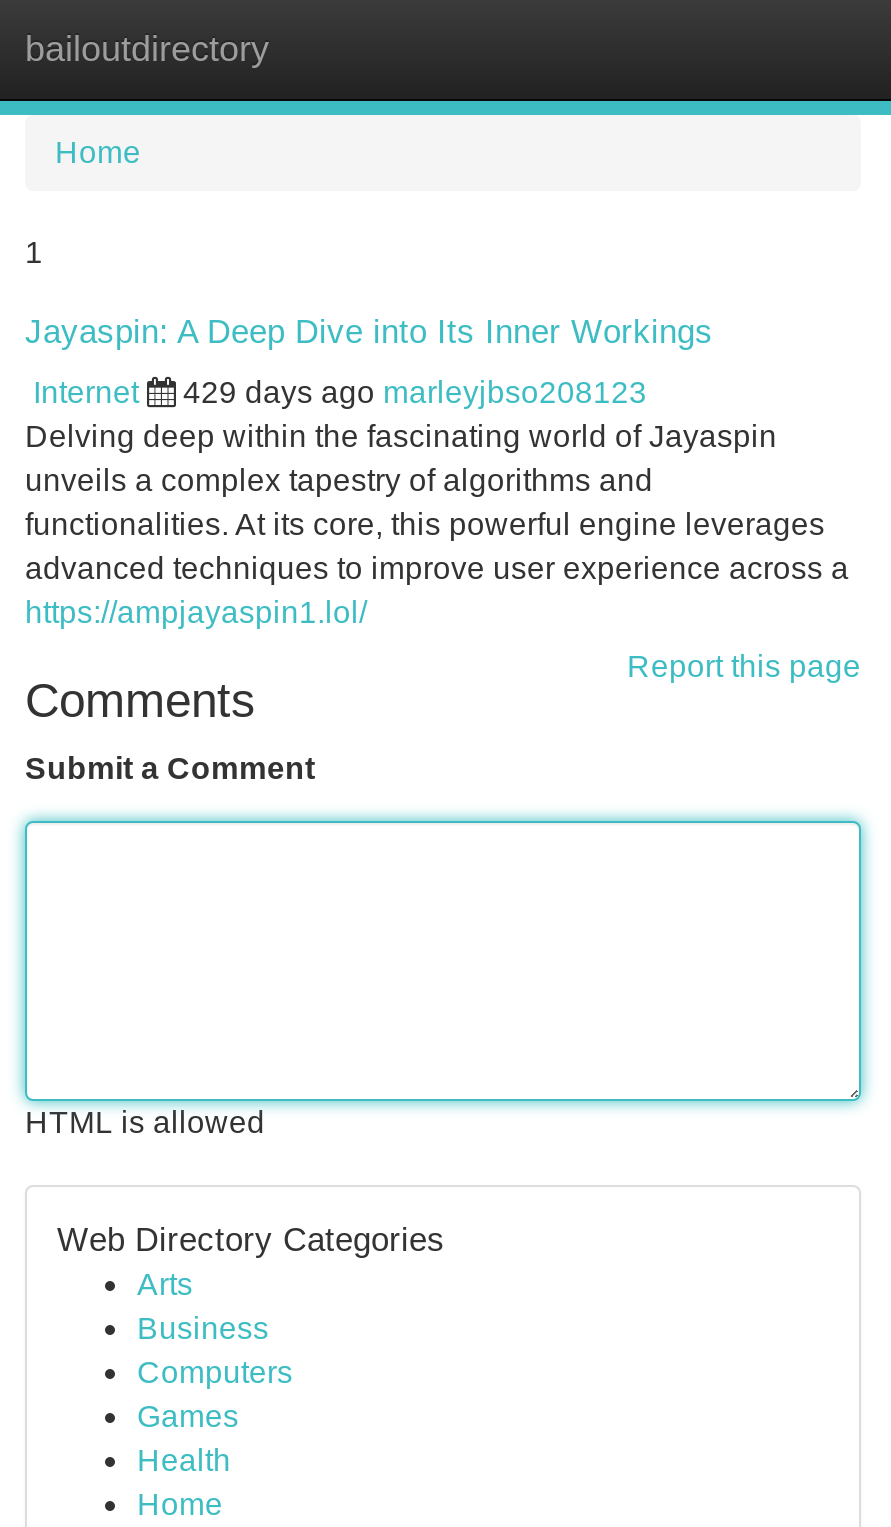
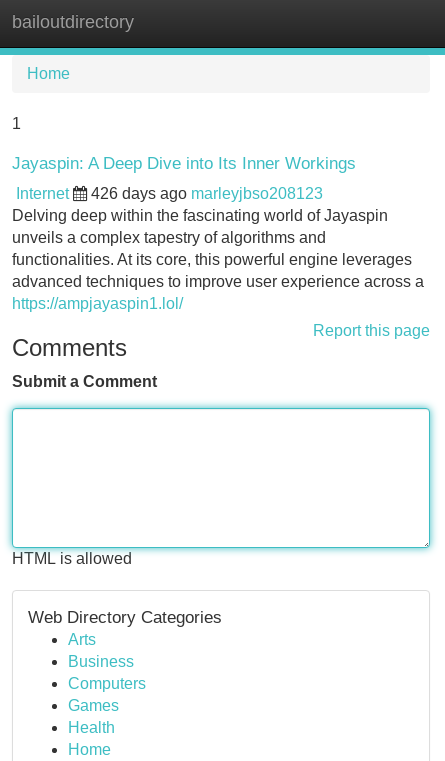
[183,375,647,409] 429 days ago marleyjbso208123 -> [91,185,323,202] 426 days ago marleyjbso208123

